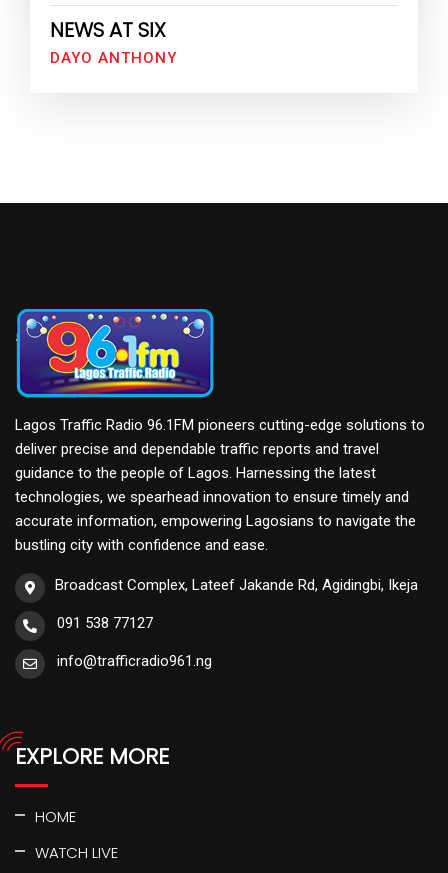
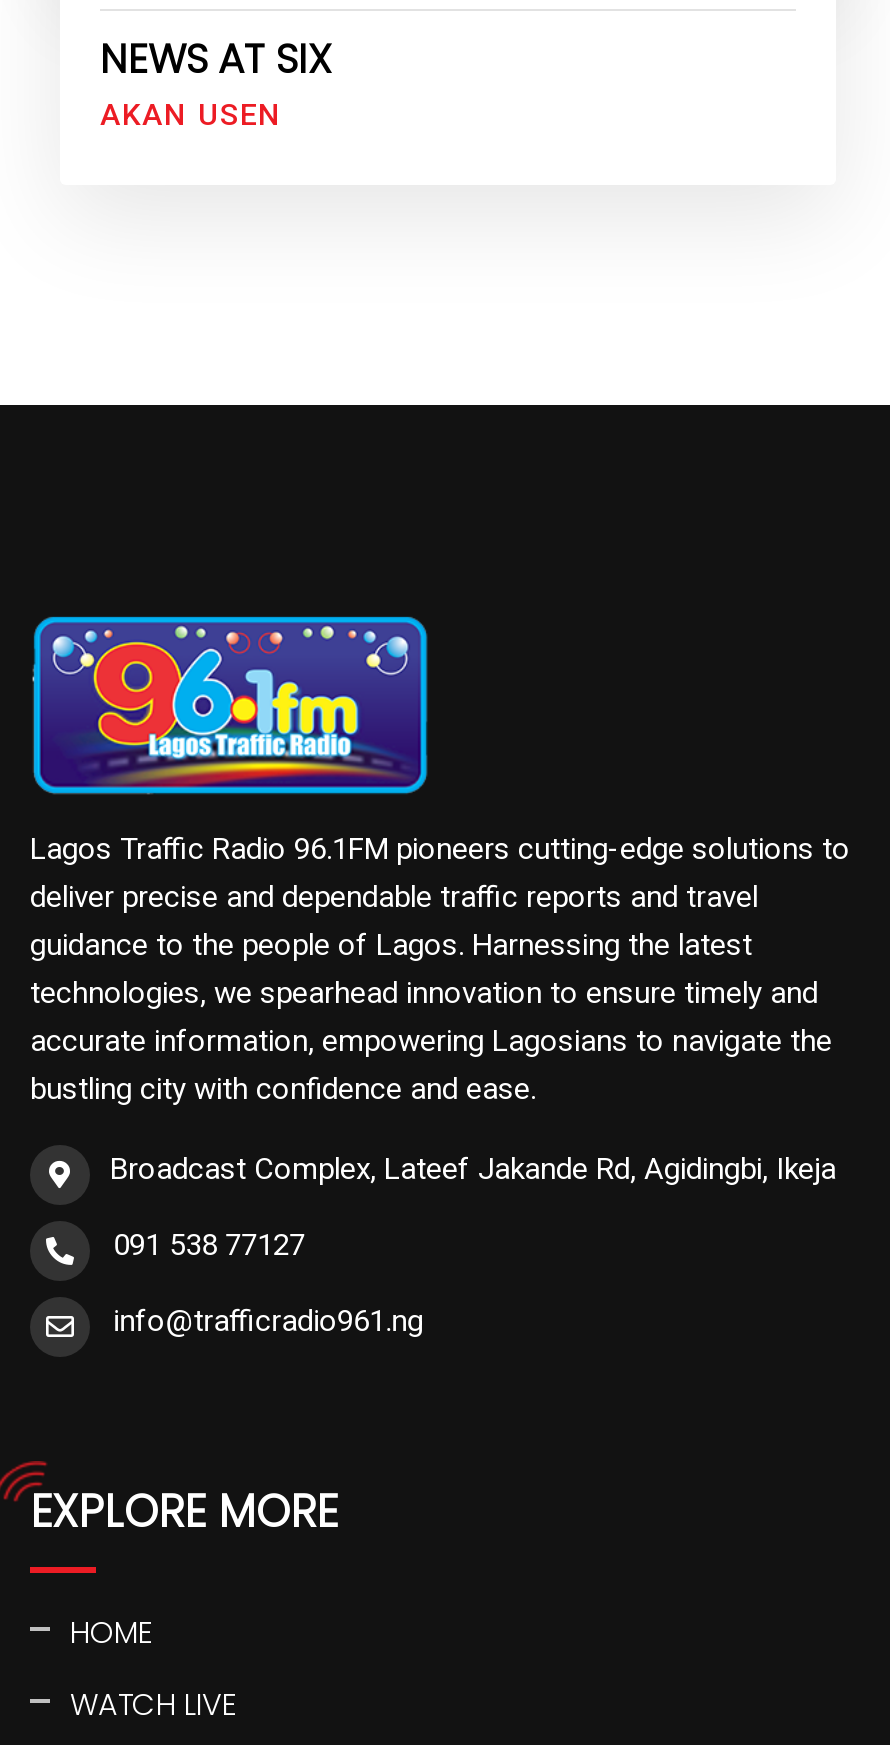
[50,49,177,67] DAYO ANTHONY -> [100,97,282,133] AKAN USEN

